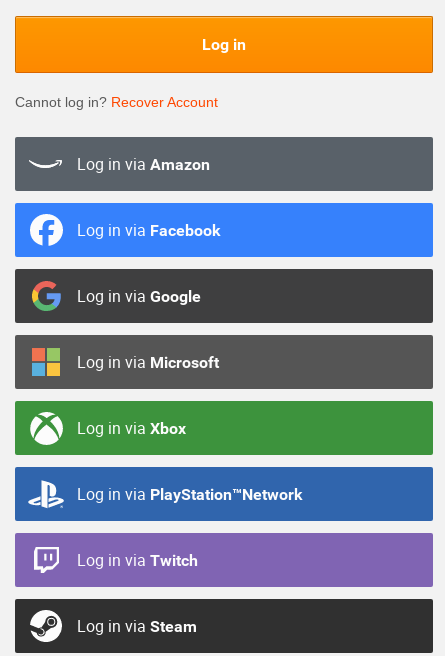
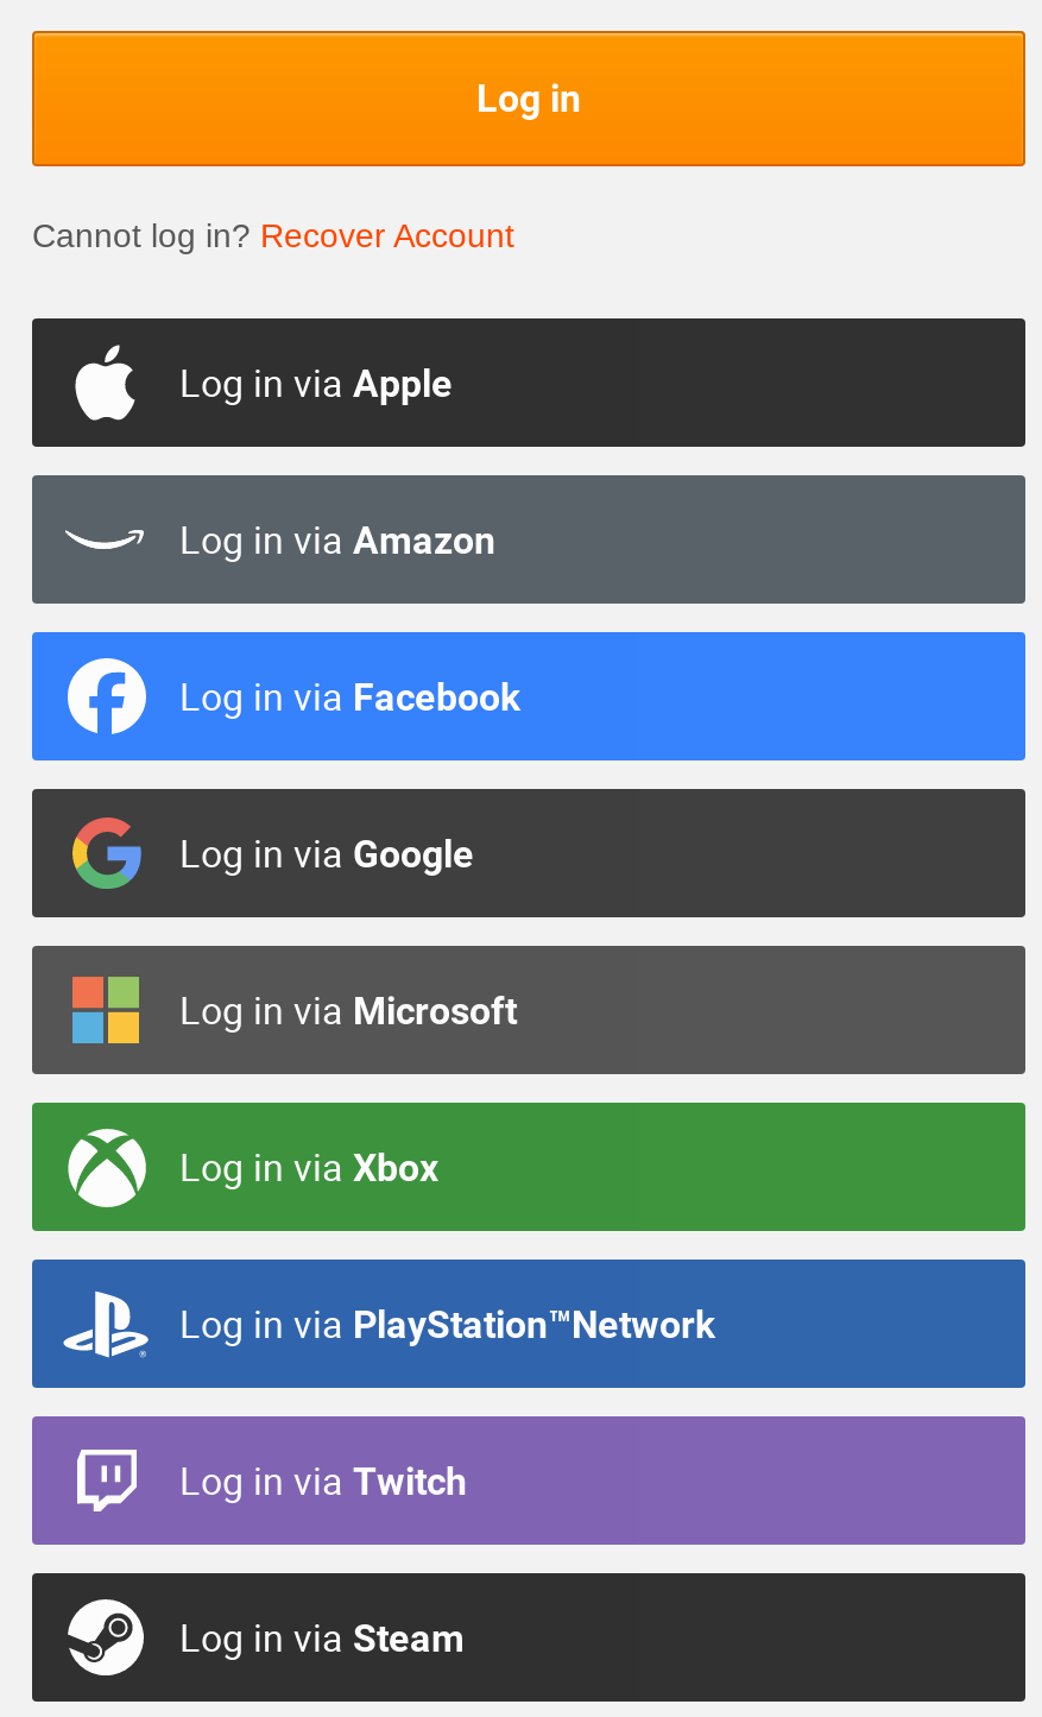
none -> [179,355,453,408] Log in via Apple

